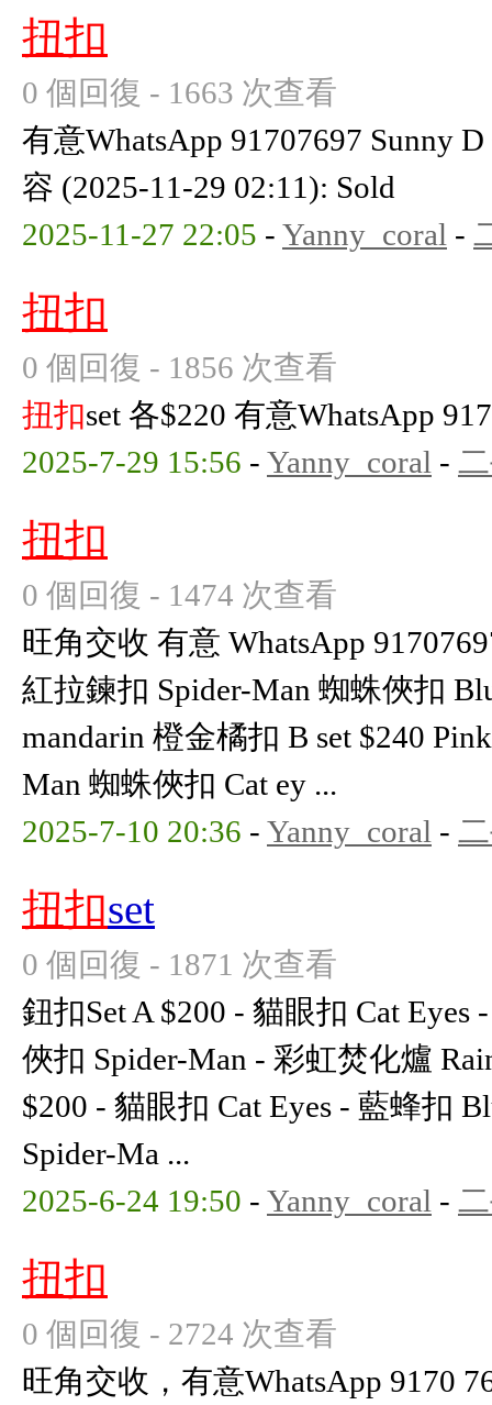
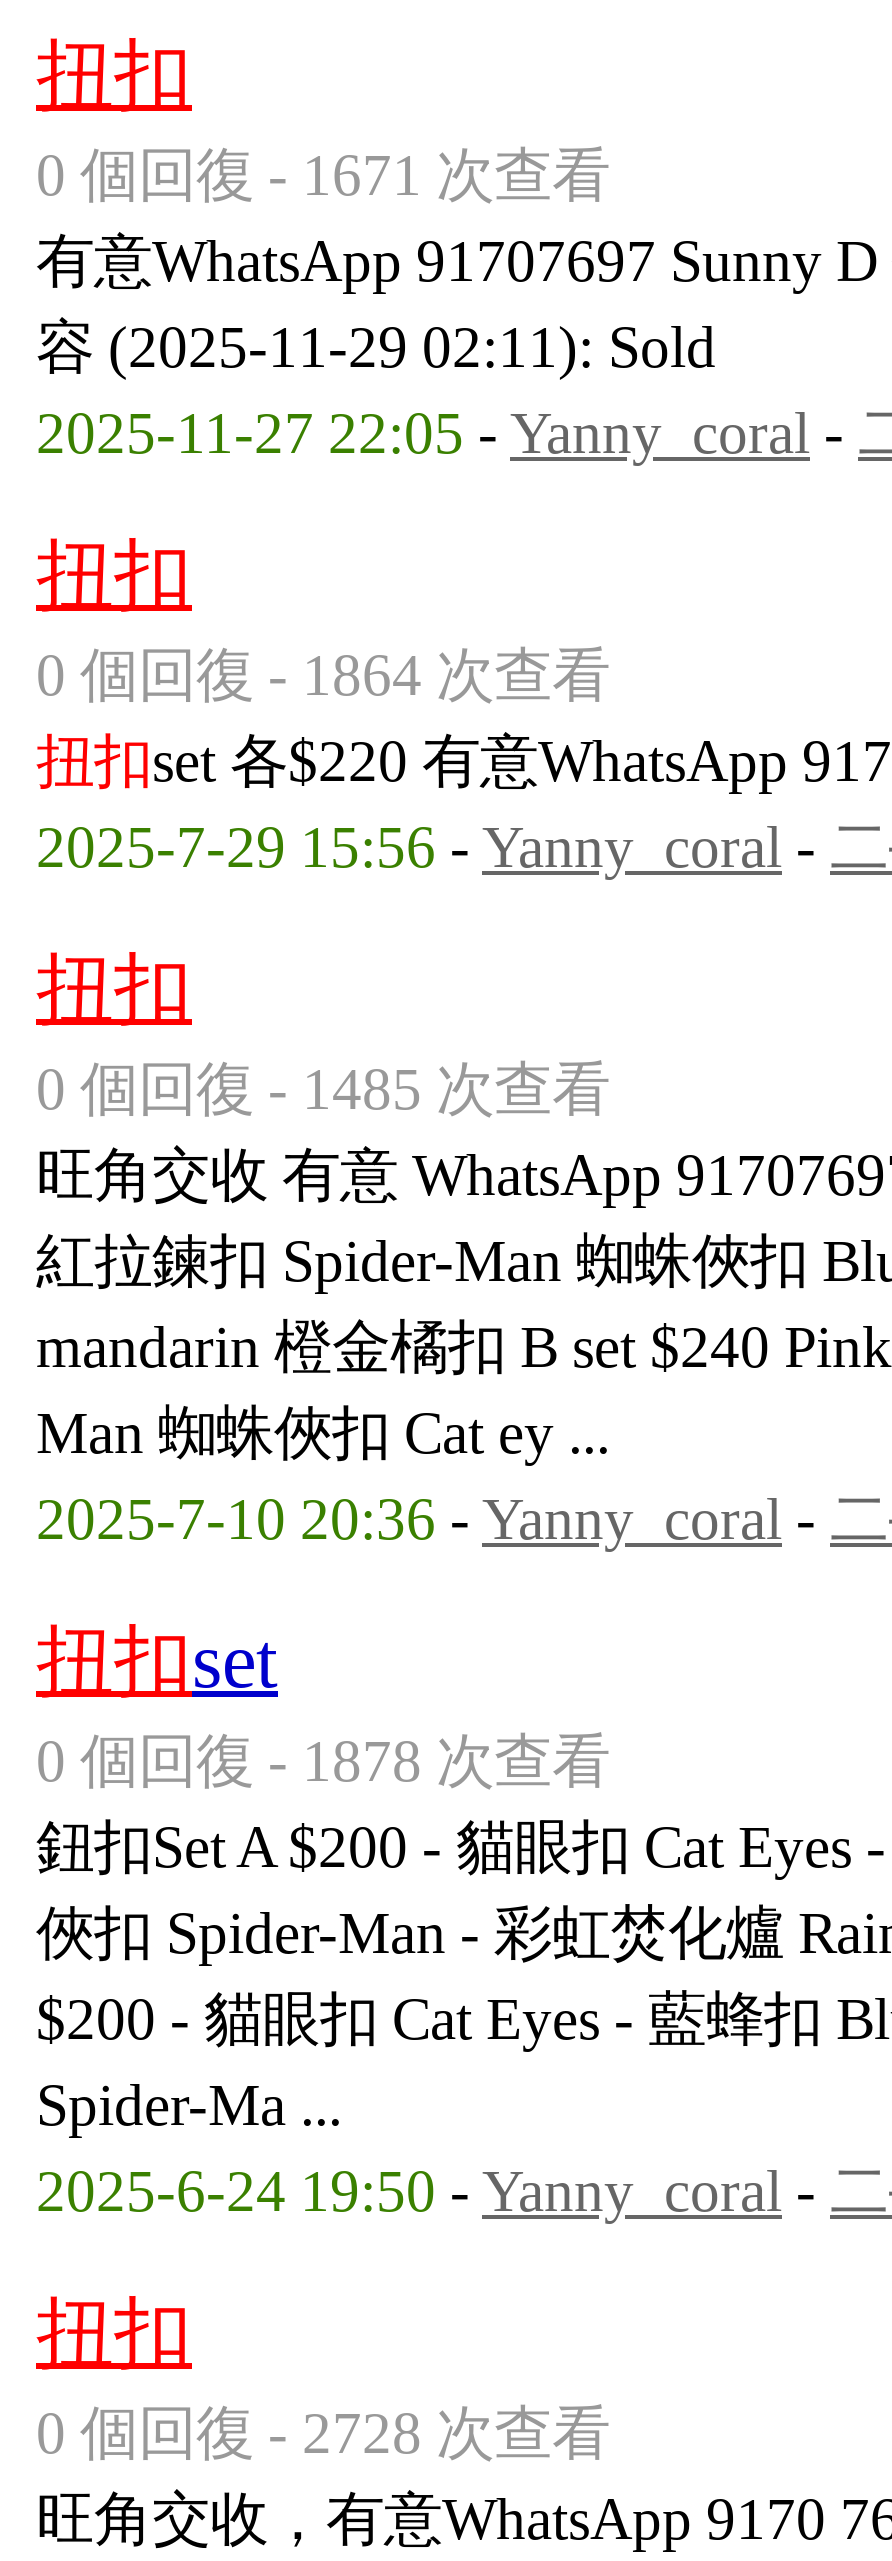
[22,75,337,110] 0 個回復 - 1663 次查看 -> [36,143,610,207] 0 個回復 - 1671 次查看
[22,350,337,385] 0 個回復 - 1856 次查看 -> [36,643,610,707] 0 個回復 - 1864 次查看
[22,577,337,612] 0 個回復 - 1474 次查看 -> [36,1057,610,1121] 0 個回復 - 1485 次查看
[22,947,337,982] 0 個回復 - 1871 次查看 -> [36,1729,610,1793] 0 個回復 - 1878 次查看
[22,1316,337,1351] 0 個回復 - 2724 次查看 -> [36,2401,610,2465] 0 個回復 - 2728 次查看

